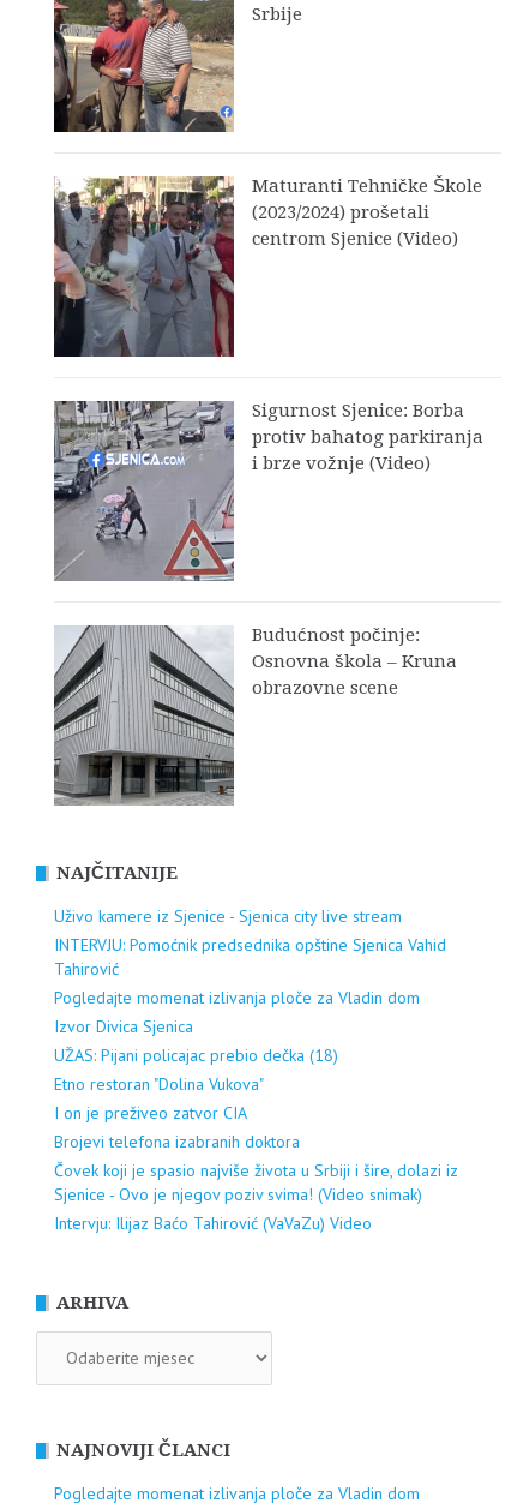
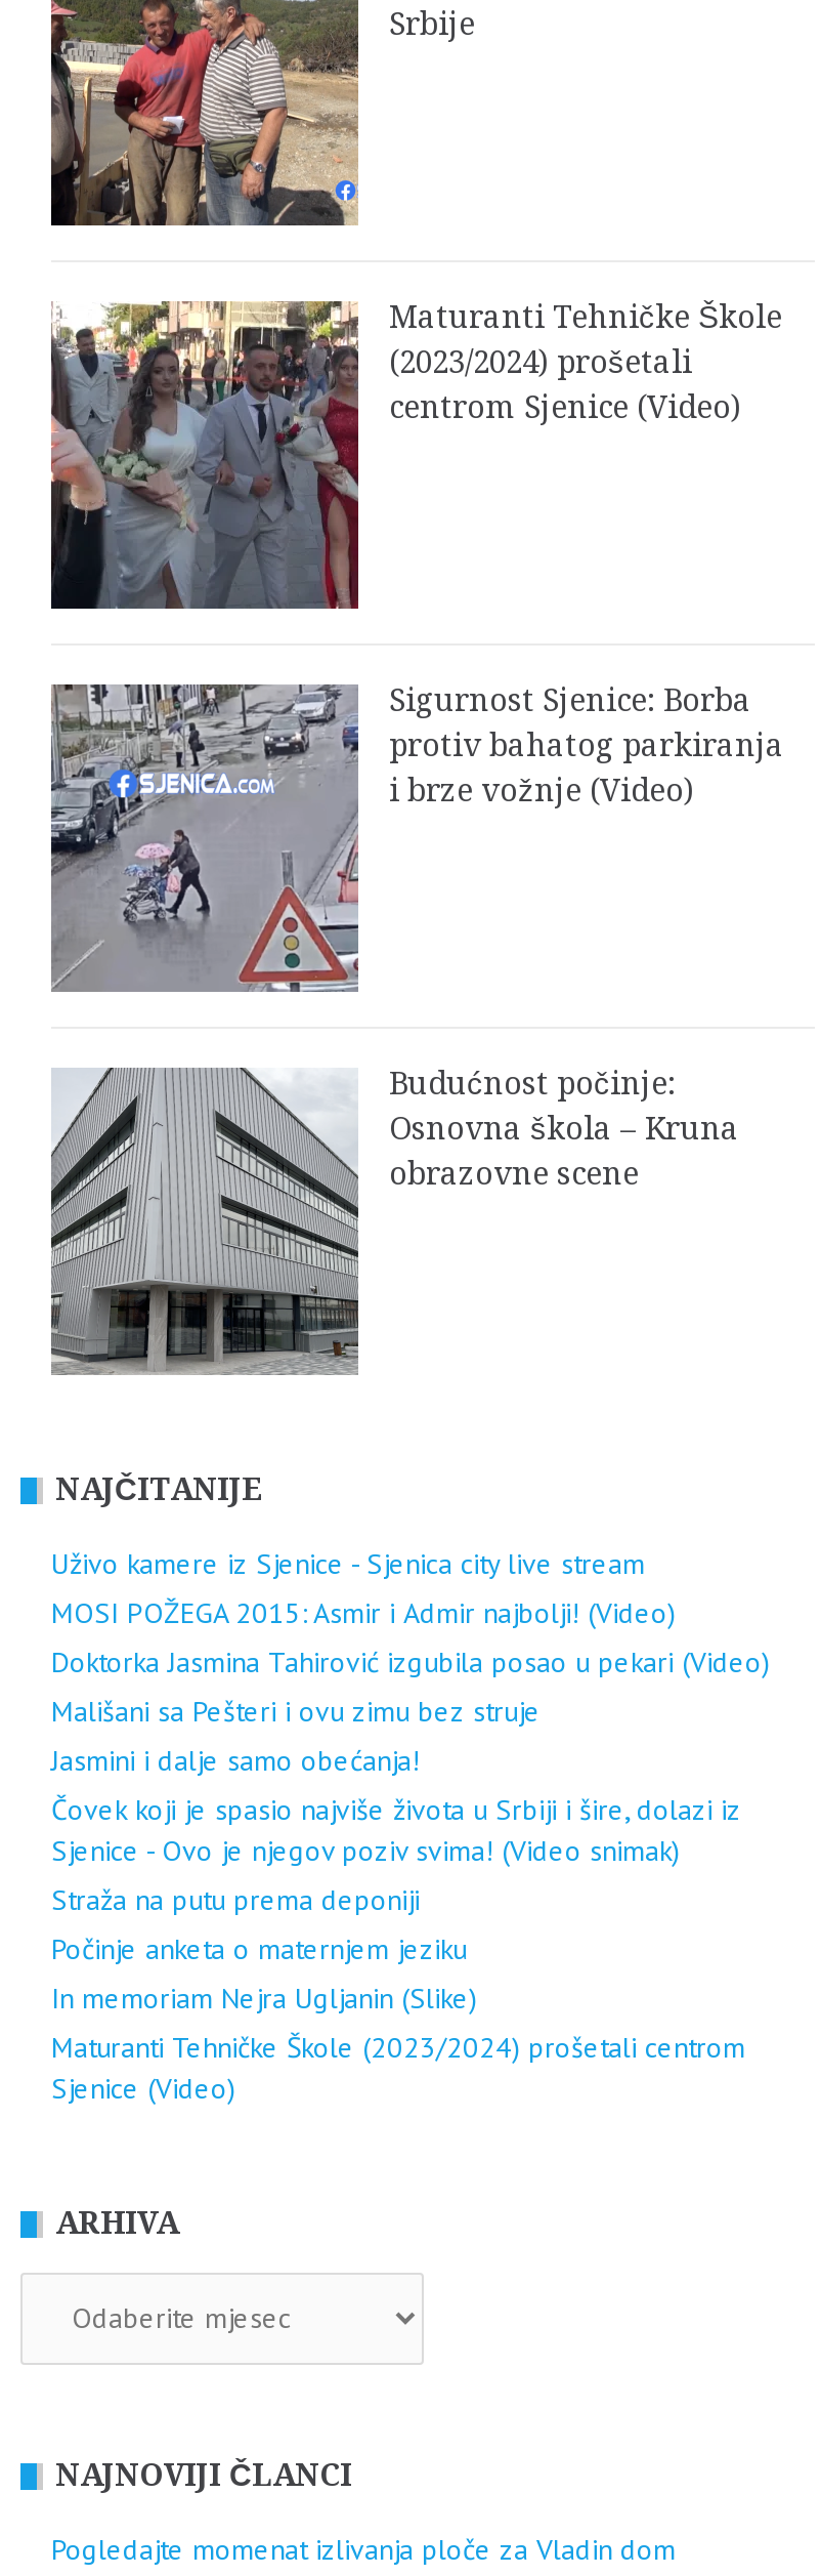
[54,933,446,1152] INTERVJU: Pomoćnik predsednika opštine Sjenica Vahid | Tahirović | Pogledajte momenat izlivanja ploče za Vladin dom | Izvor Divica Sjenica | UŽAS: Pijani policajac prebio dečka (18) | Etno restoran "Dolina Vukova" | I on je preživeo zatvor CIA | Brojevi telefona izabranih doktora -> [51,1594,770,1778] MOSI POŽEGA 2015: Asmir i Admir najbolji! (Video) | Doktorka Jasmina Tahirović izgubila posao u pekari (Video) | Mališani sa Pešteri i ovu zimu bez struje | Jasmini i dalje samo obećanja!
moved [54,1159,458,1205] -> [51,1790,741,1868]: Čovek koji je spasio najviše života u Srbiji i šire, dolazi iz | Sjenice - Ovo je njegov poziv svima! (Video snimak)
[54,1212,372,1234] Intervju: Ilijaz Baćo Tahirović (VaVaZu) Video -> [51,1880,745,2106] Straža na putu prema deponiji | Počinje anketa o maternjem jeziku | In memoriam Nejra Ugljanin (Slike) | Maturanti Tehničke Škole (2023/2024) prošetali centrom | Sjenice (Video)

